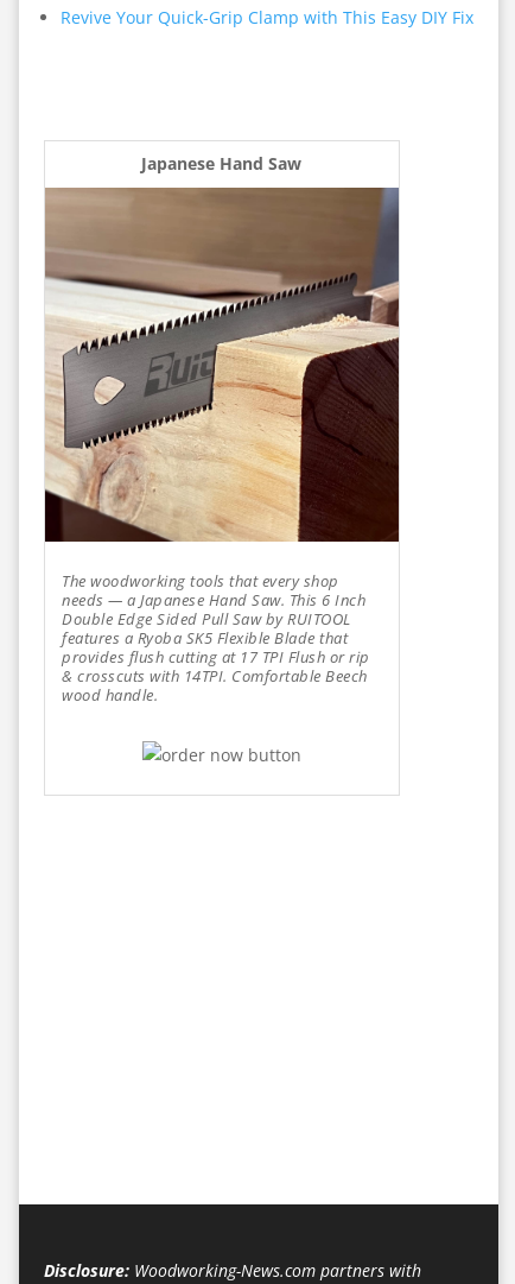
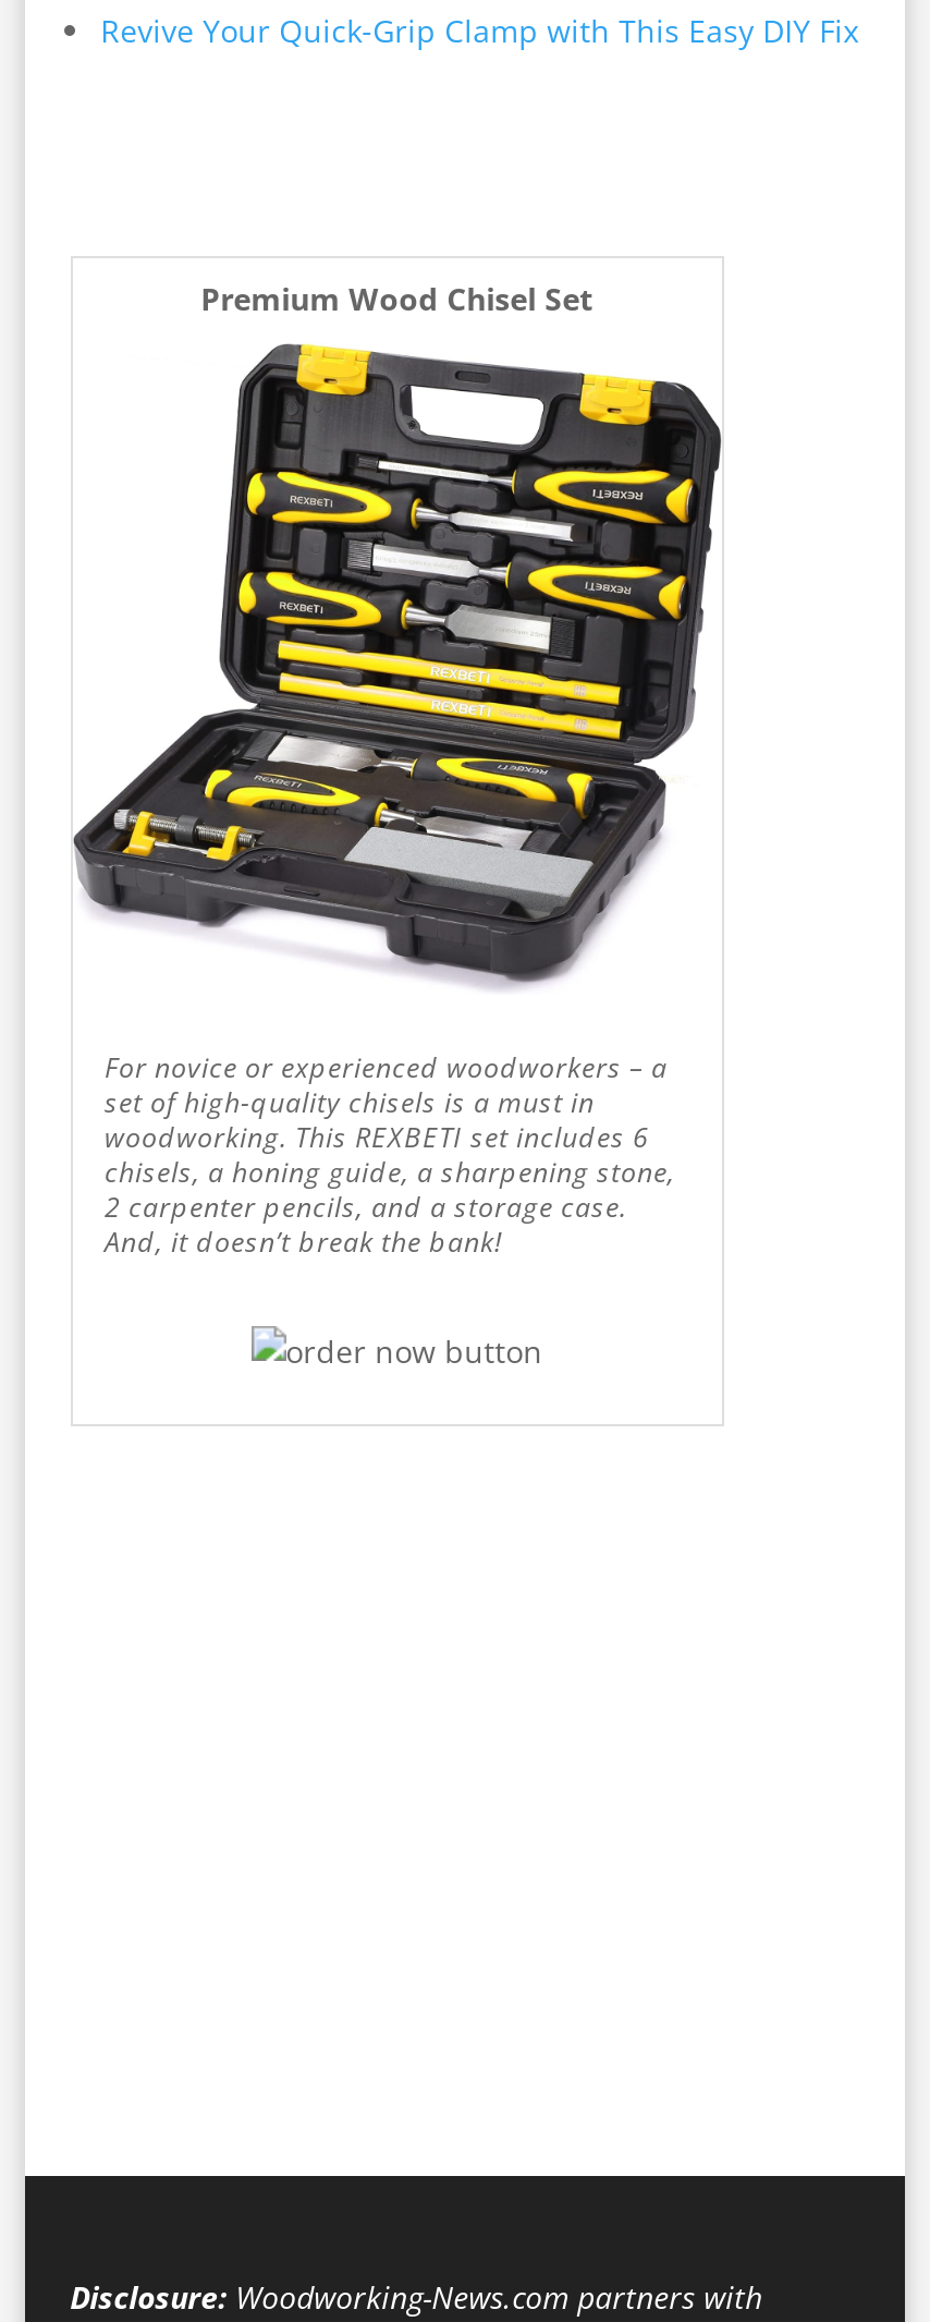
[141,152,302,175] Japanese Hand Saw -> [201,278,593,320] Premium Wood Chisel Set
[44,186,400,706] [image] | The woodworking tools that every shop | needs — a Japanese Hand Saw. This 6 Inch | Double Edge Sided Pull Saw by RUITOOL | features a Ryoba SK5 Flexible Blade that | provides flush cutting at 17 TPI Flush or rip | & crosscuts with 14TPI. Comfortable Beech | wood handle. -> [73,343,722,1261] [image] | For novice or experienced woodworkers – a | set of high-quality chisels is a must in | woodworking. This REXBETI set includes 6 | chisels, a honing guide, a sharpening stone, | 2 carpenter pencils, and a storage case. | And, it doesn’t break the bank!

